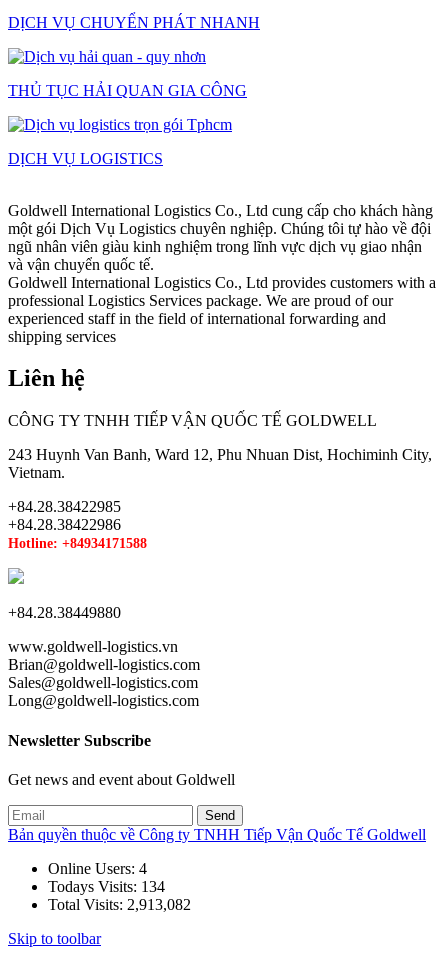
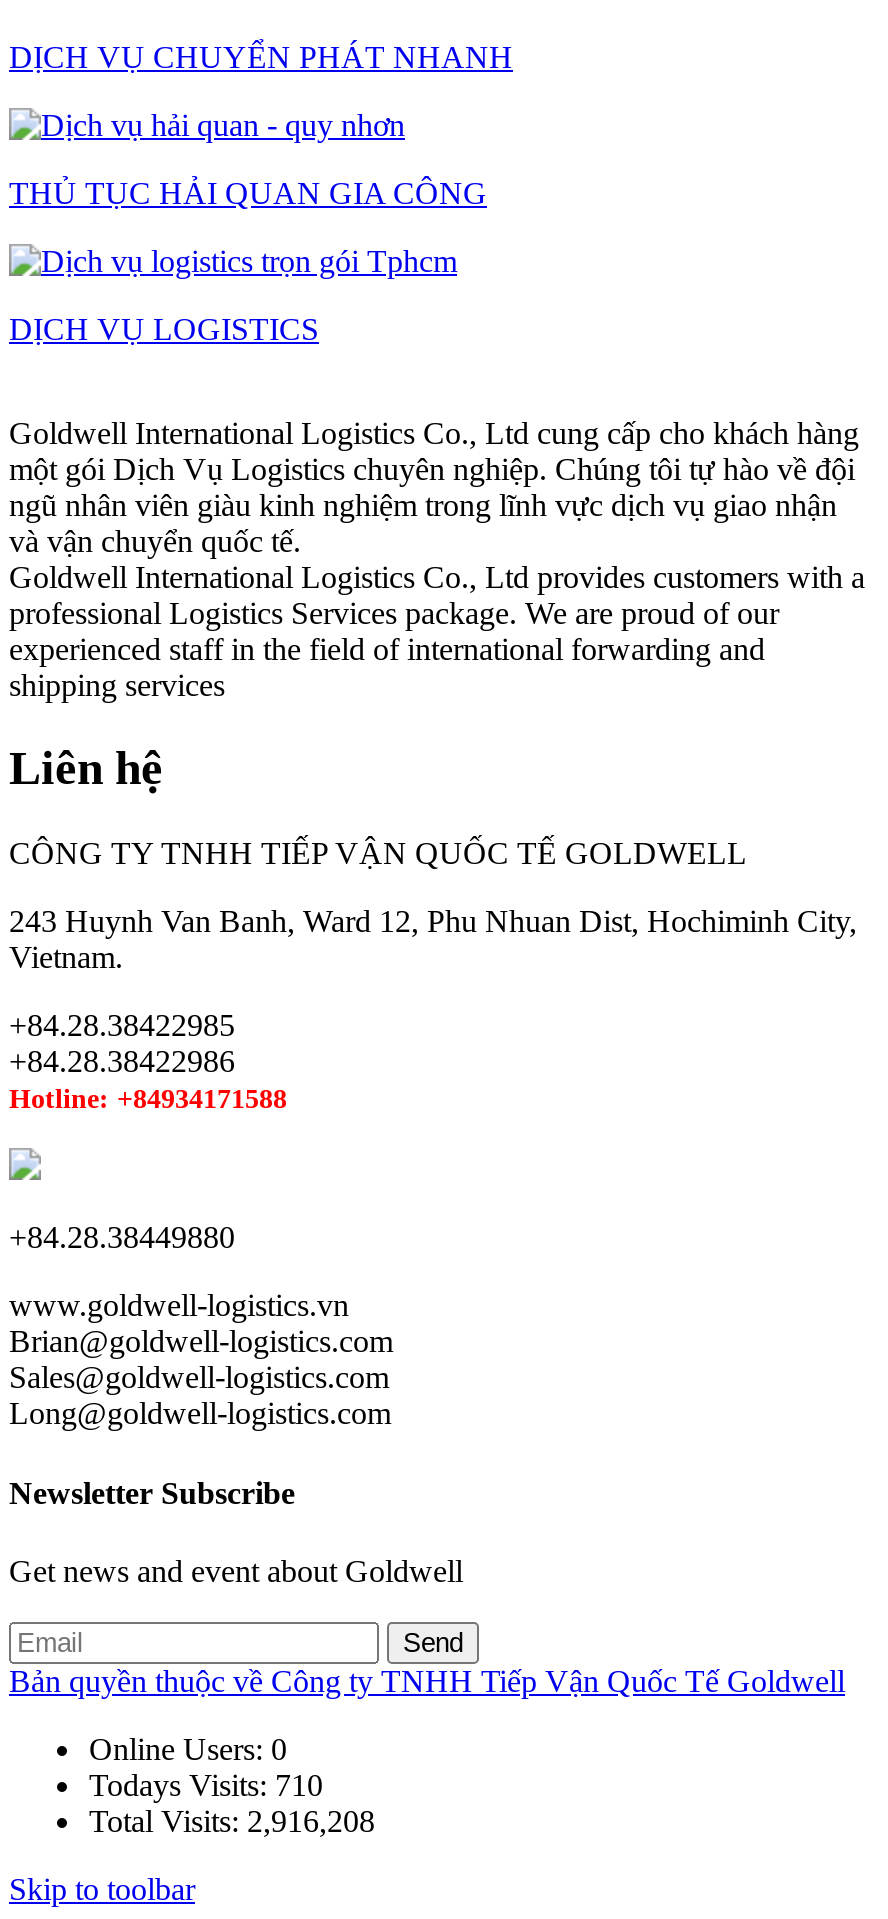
[48,860,147,877] Online Users: 4 -> [89,1732,287,1766] Online Users: 0
[48,878,165,895] Todays Visits: 134 -> [89,1768,323,1802] Todays Visits: 710
[48,896,191,913] Total Visits: 2,913,082 -> [89,1804,375,1838] Total Visits: 2,916,208

